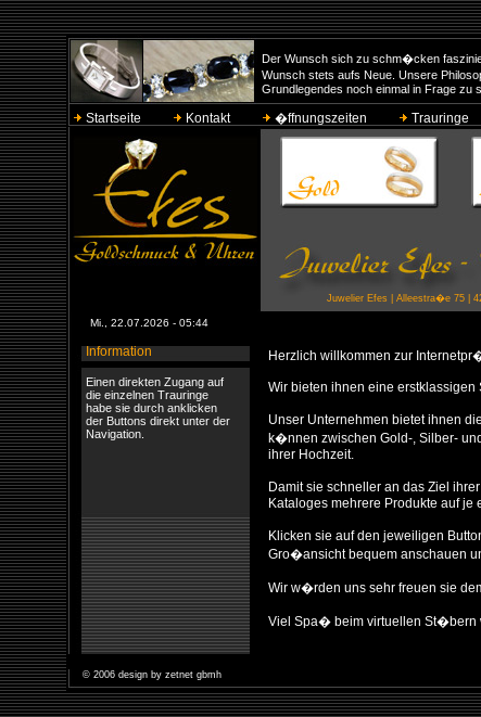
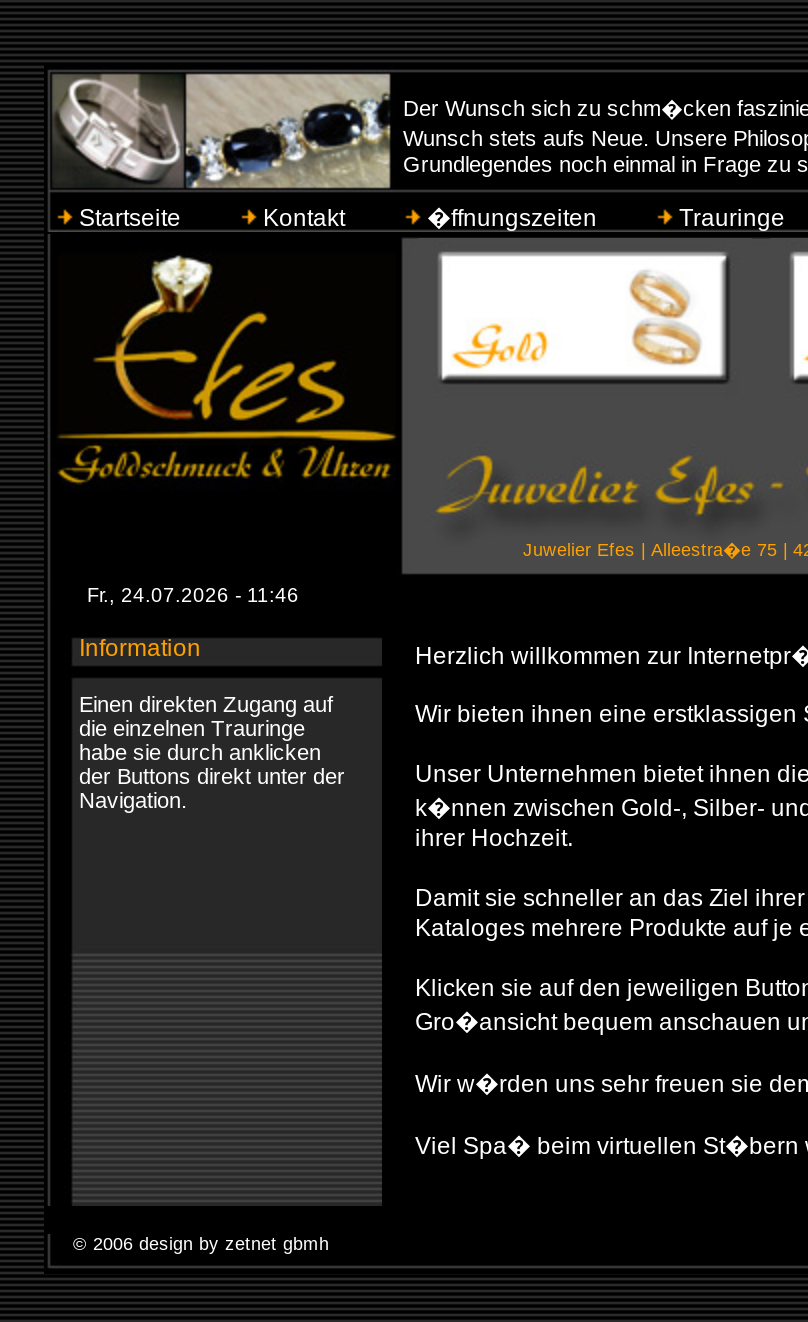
[90,317,208,329] Mi., 22.07.2026 - 05:44 -> [87,584,299,606] Fr., 24.07.2026 - 11:46

